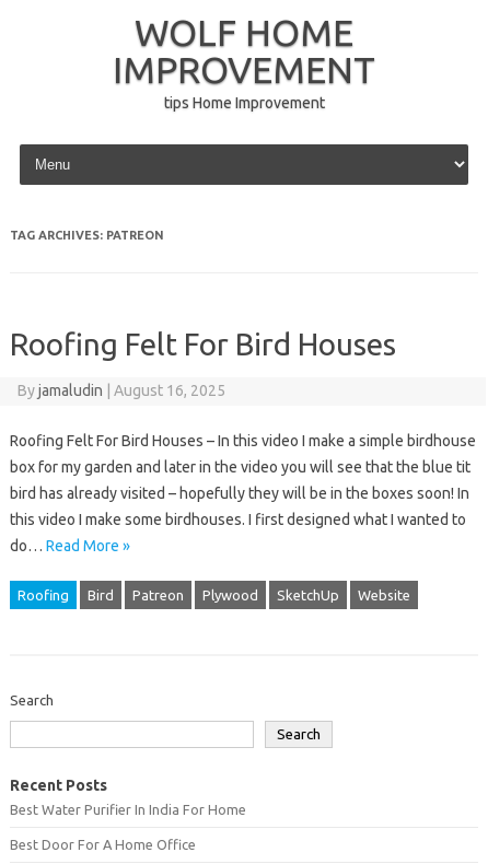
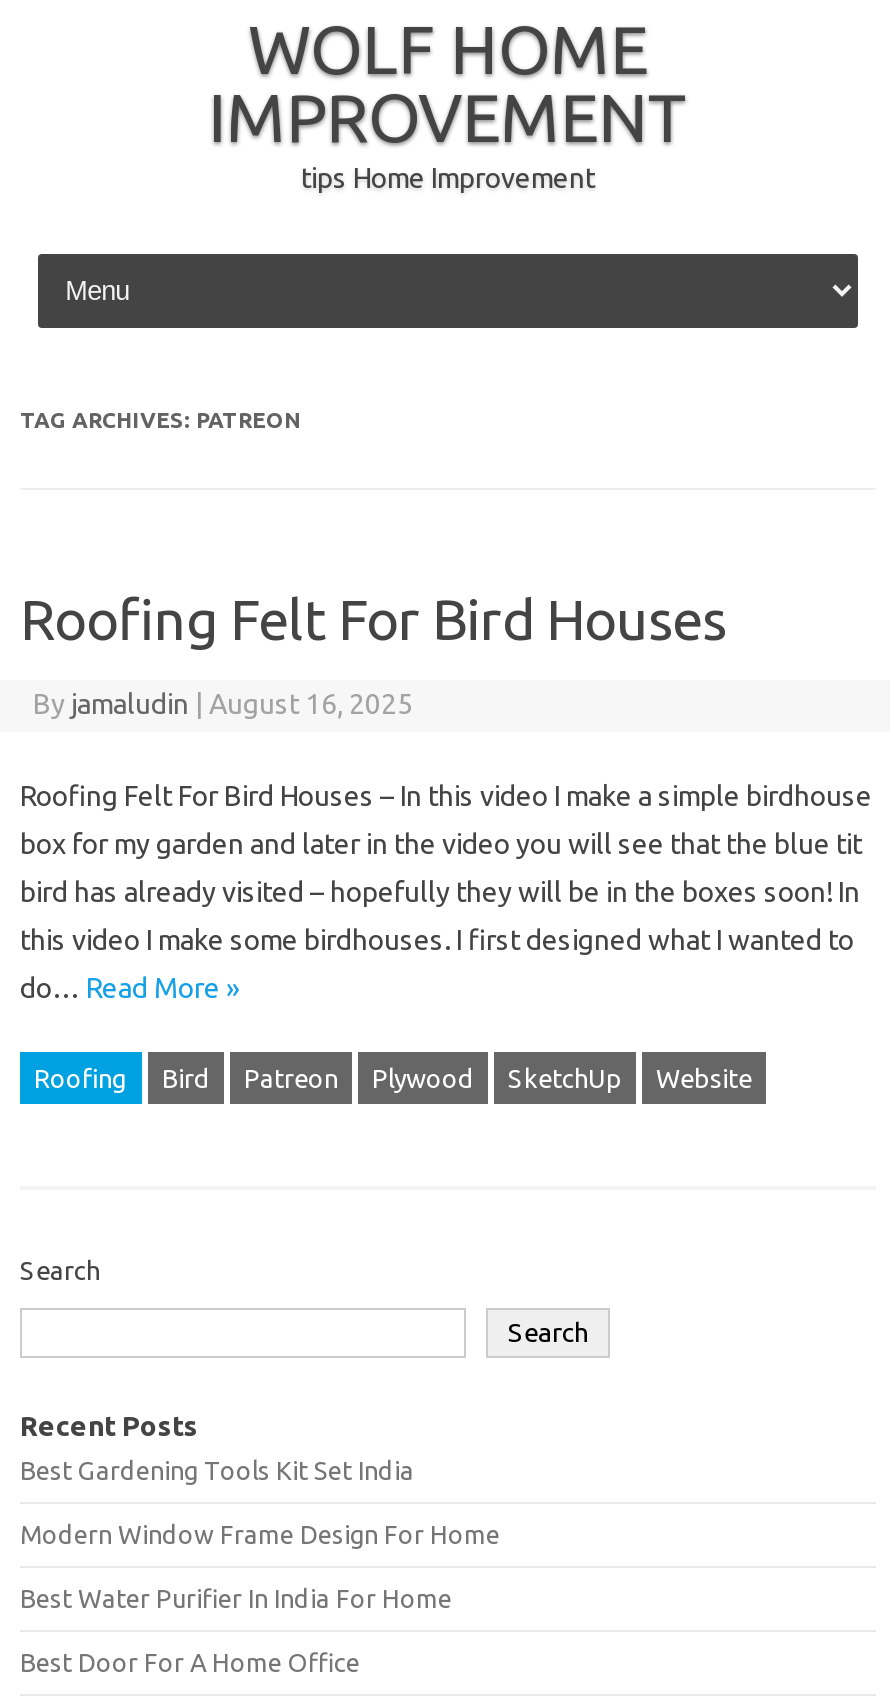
none -> [20,1456,500,1548] Best Gardening Tools Kit Set India | Modern Window Frame Design For Home

